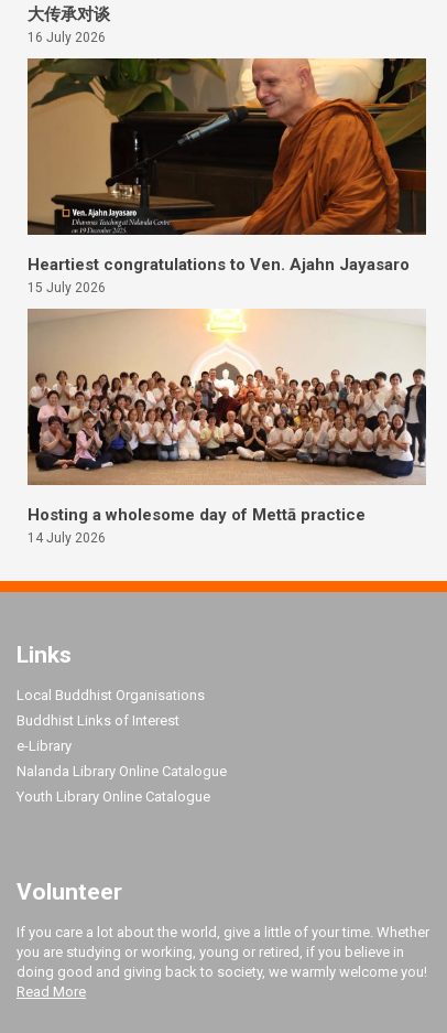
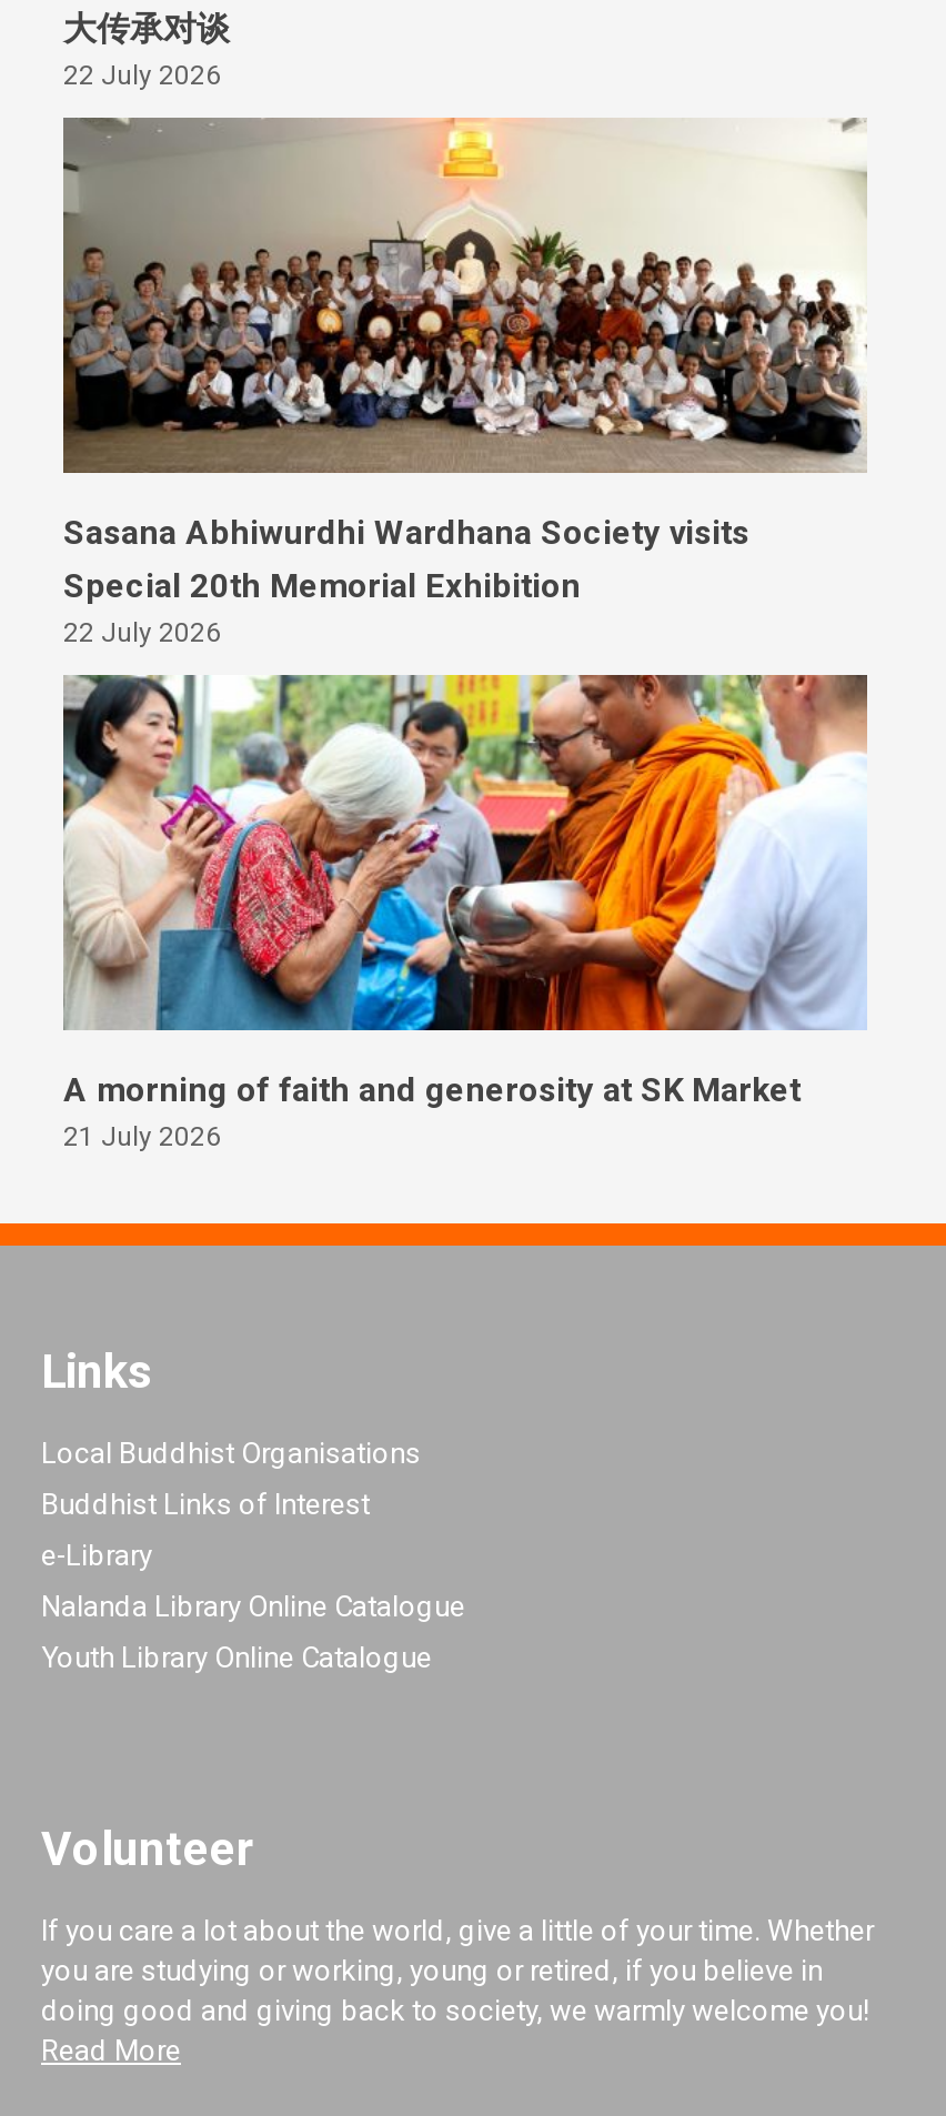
[28,30,106,45] 16 July 2026 -> [63,60,221,91] 22 July 2026
[26,57,427,295] [image] | Heartiest congratulations to Ven. Ajahn Jayasaro | 15 July 2026 -> [61,118,867,648] [image] | Sasana Abhiwurdhi Wardhana Society visits | Special 20th Memorial Exhibition | 22 July 2026
[28,309,427,546] [image] | Hosting a wholesome day of Mettā practice | 14 July 2026 -> [61,673,869,1152] [image] | A morning of faith and generosity at SK Market | 21 July 2026

